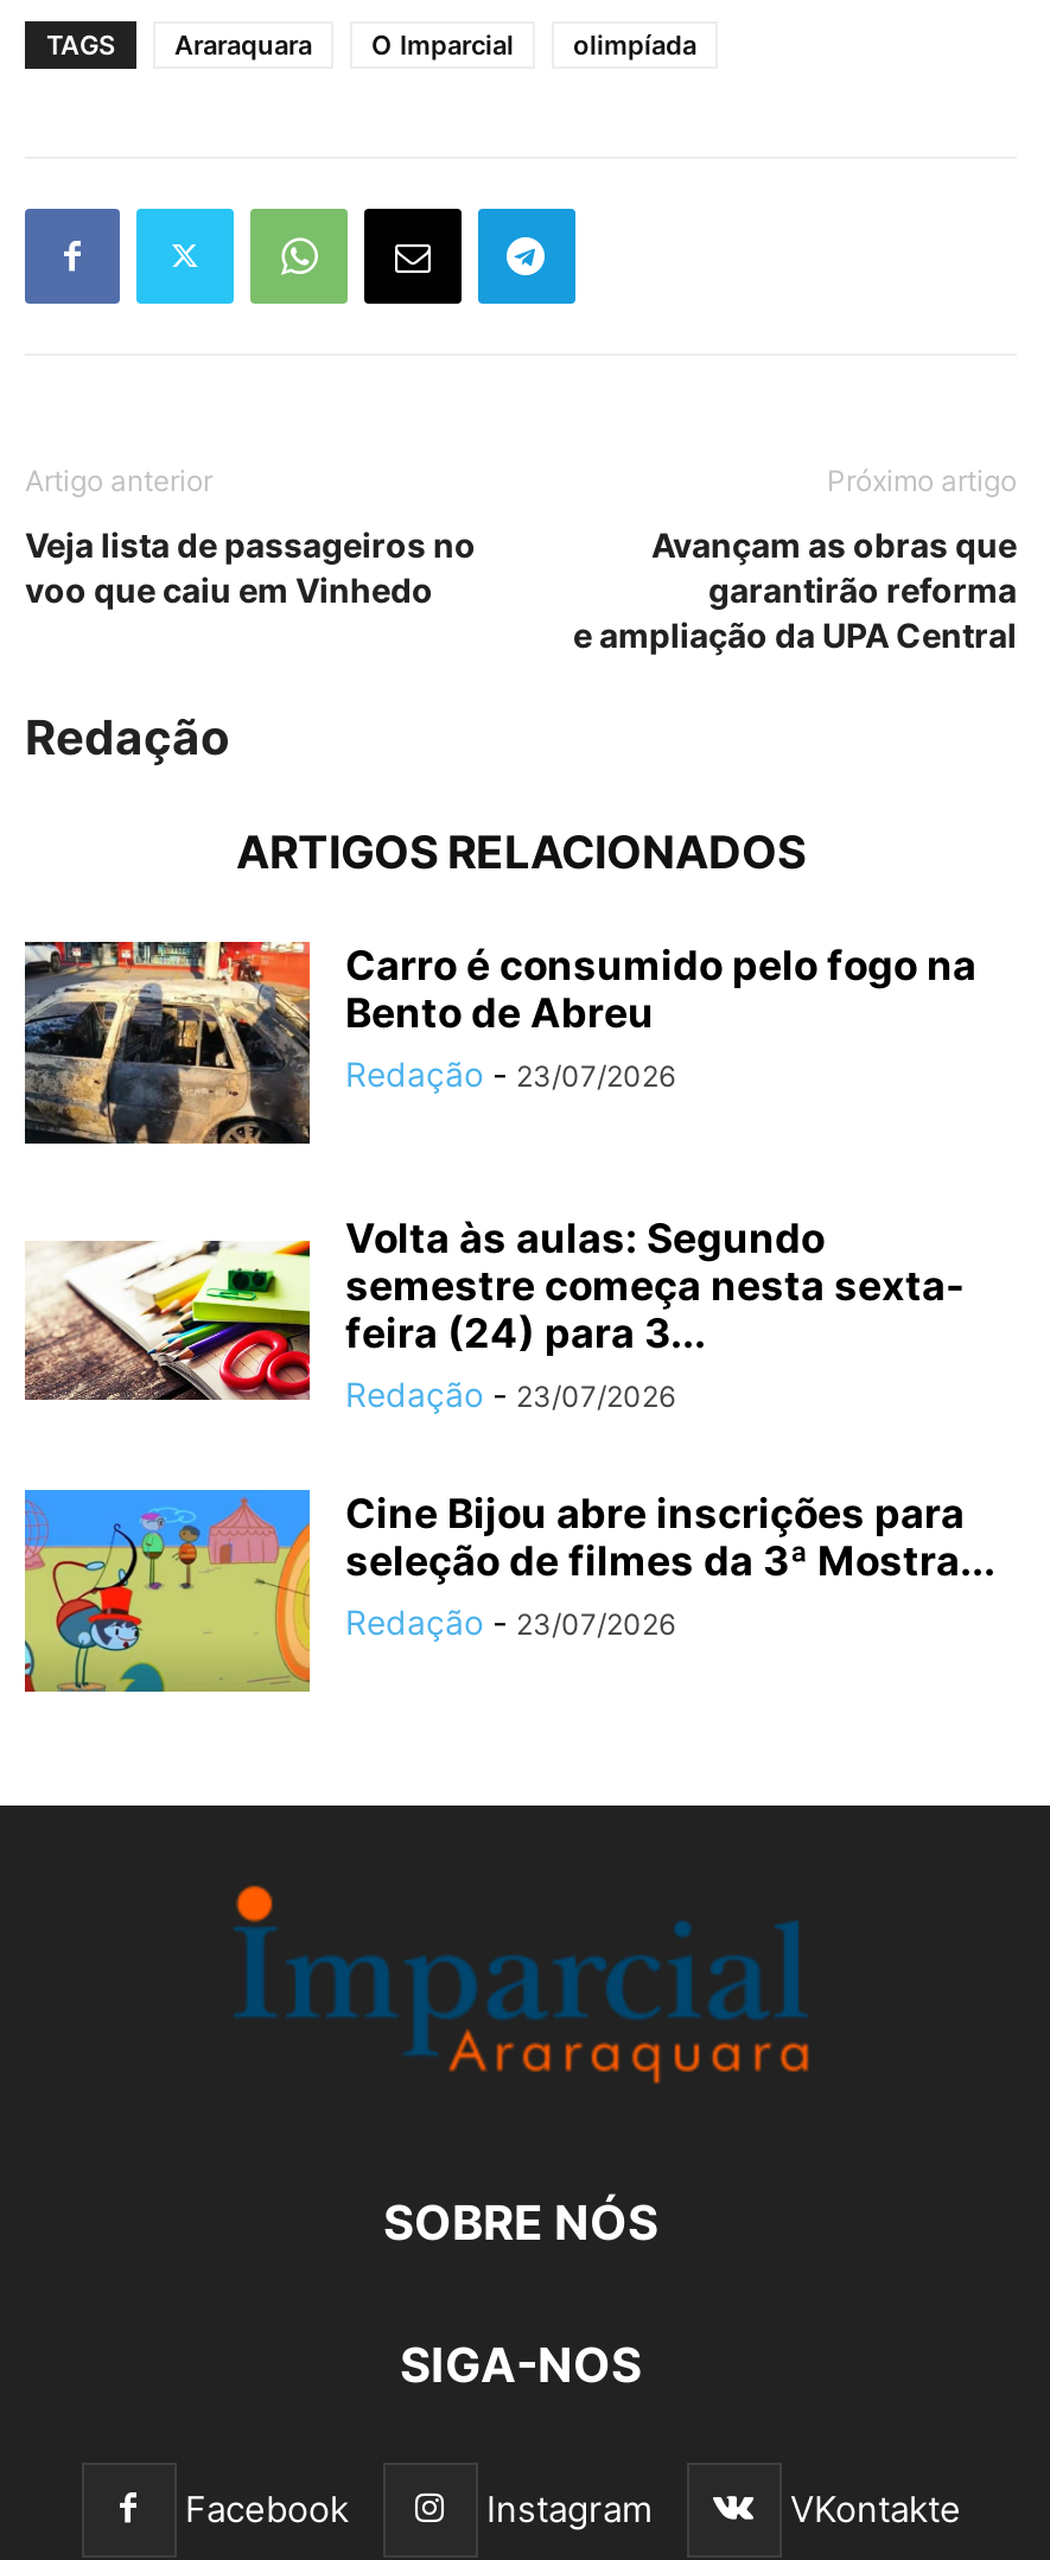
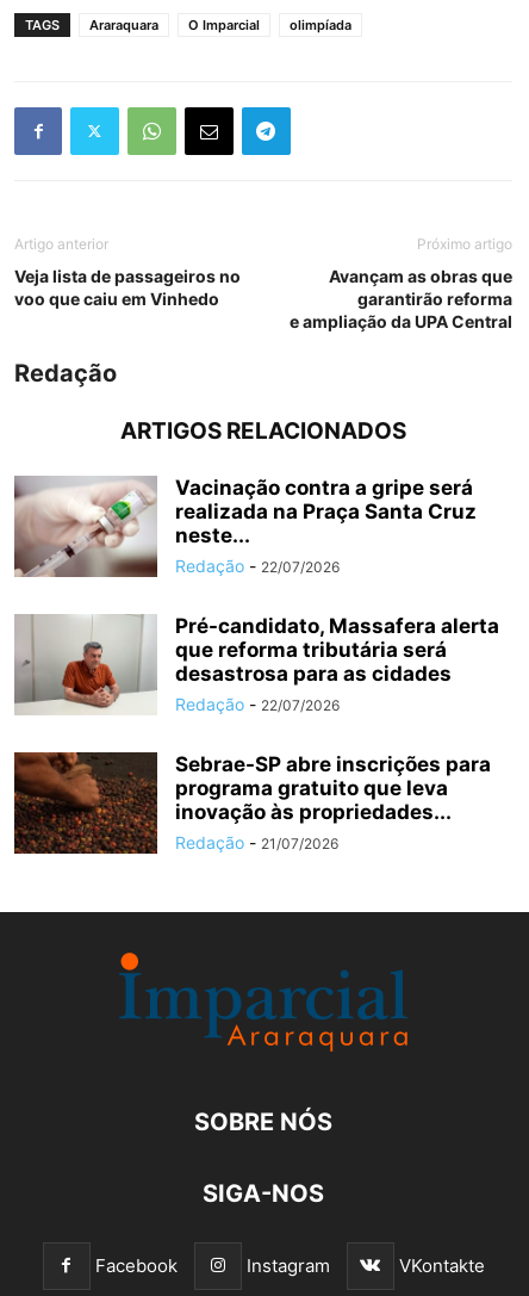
[23,940,976,1146] [image] | Carro é consumido pelo fogo na | Bento de Abreu | Redação - 23/07/2026 -> [14,475,477,577] [image] | Vacinação contra a gripe será | realizada na Praça Santa Cruz | neste... | Redação - 22/07/2026
[25,1214,965,1413] [image] | Volta às aulas: Segundo | semestre começa nesta sexta- | feira (24) para 3... | Redação - 23/07/2026 -> [14,614,499,715] [image] | Pré-candidato, Massafera alerta | que reforma tributária será | desastrosa para as cidades | Redação - 22/07/2026
[23,1488,995,1694] [image] | Cine Bijou abre inscrições para | seleção de filmes da 3ª Mostra... | Redação - 23/07/2026 -> [13,751,491,855] [image] | Sebrae-SP abre inscrições para | programa gratuito que leva | inovação às propriedades... | Redação - 21/07/2026

